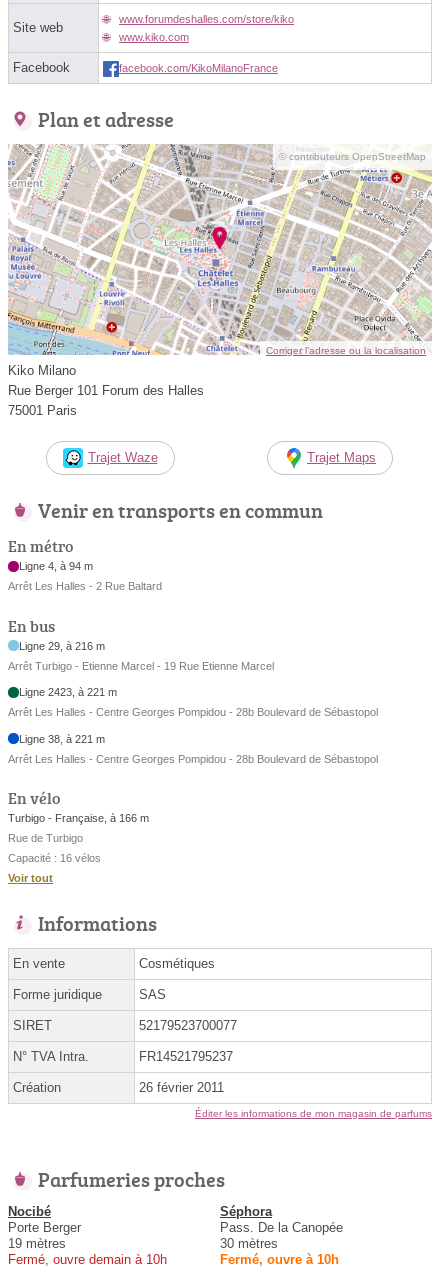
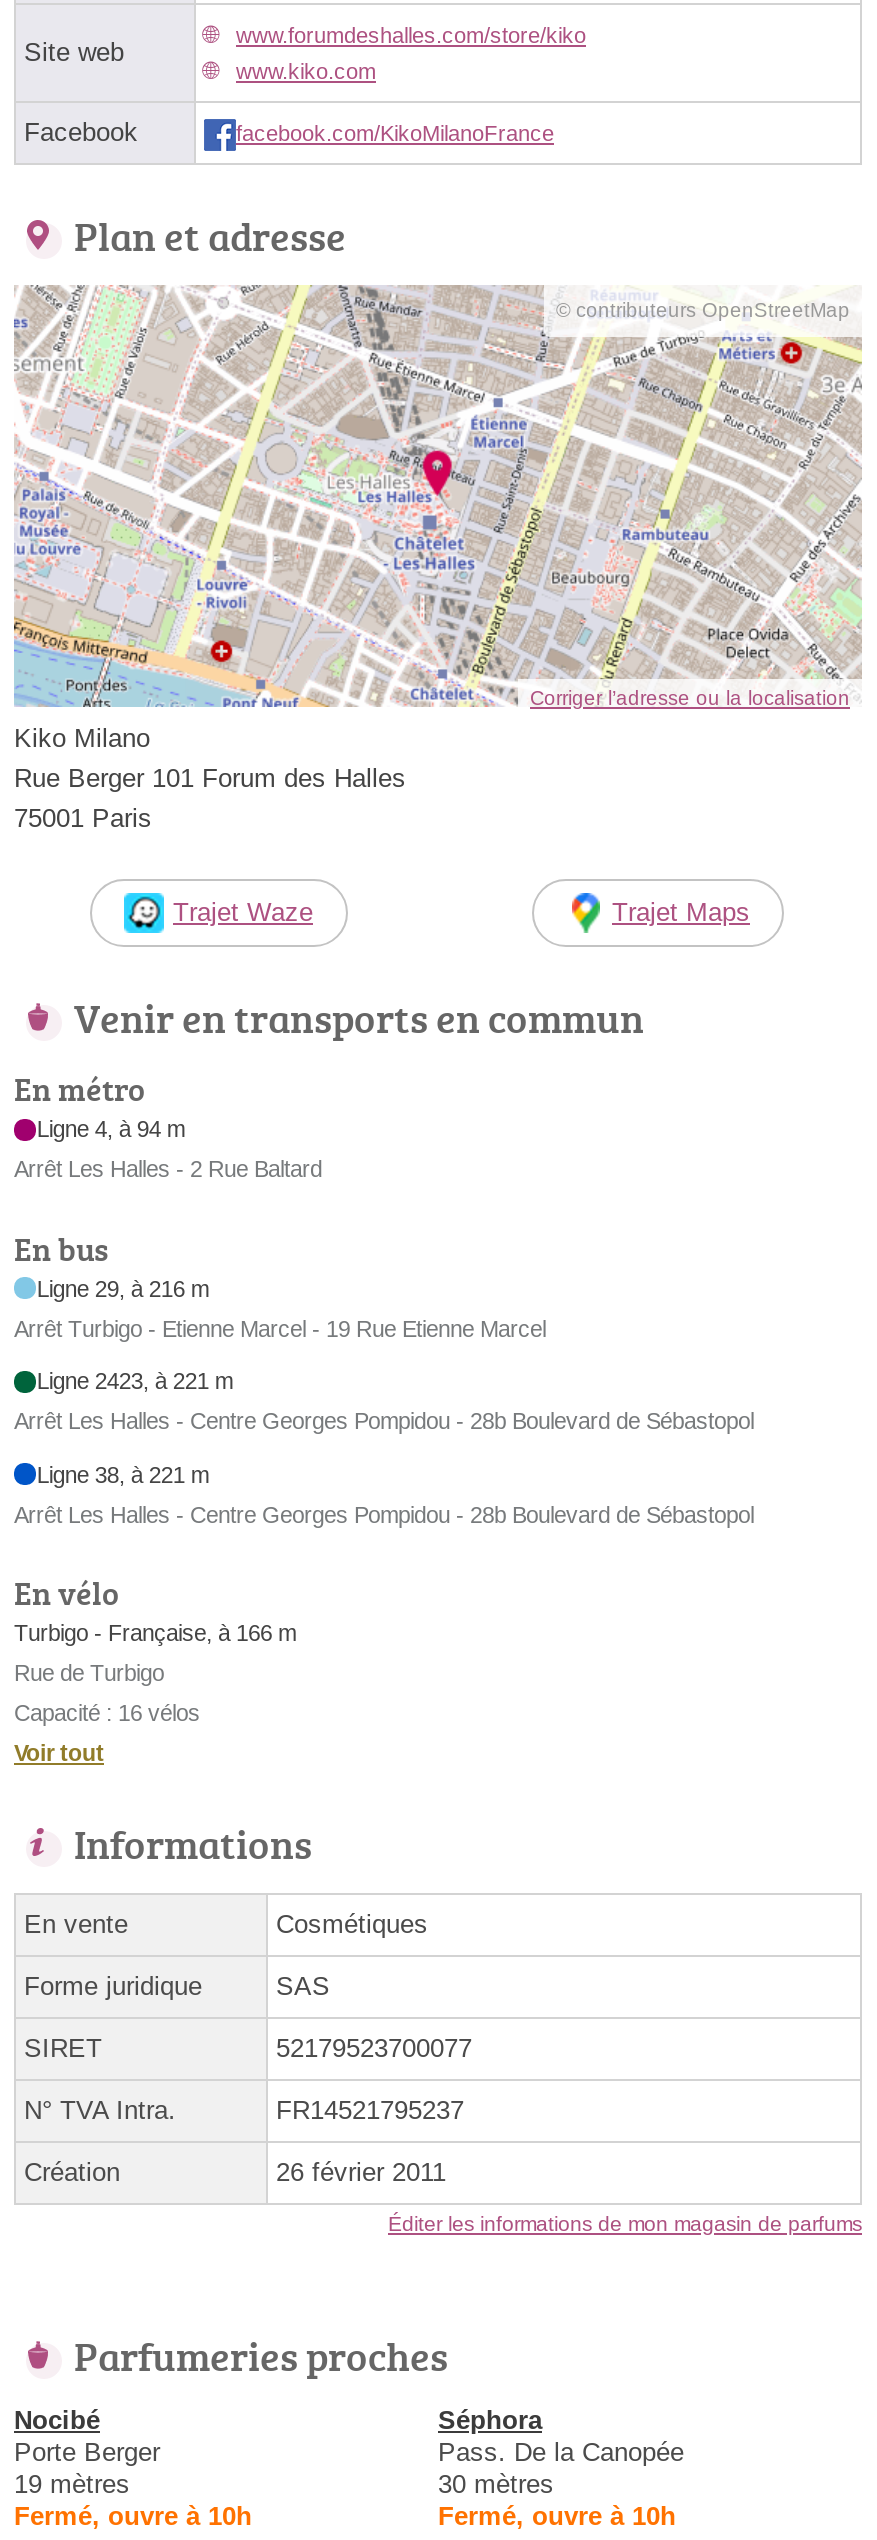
[8,1252,167,1267] Fermé, ouvre demain à 10h -> [14,2501,252,2531] Fermé, ouvre à 10h

